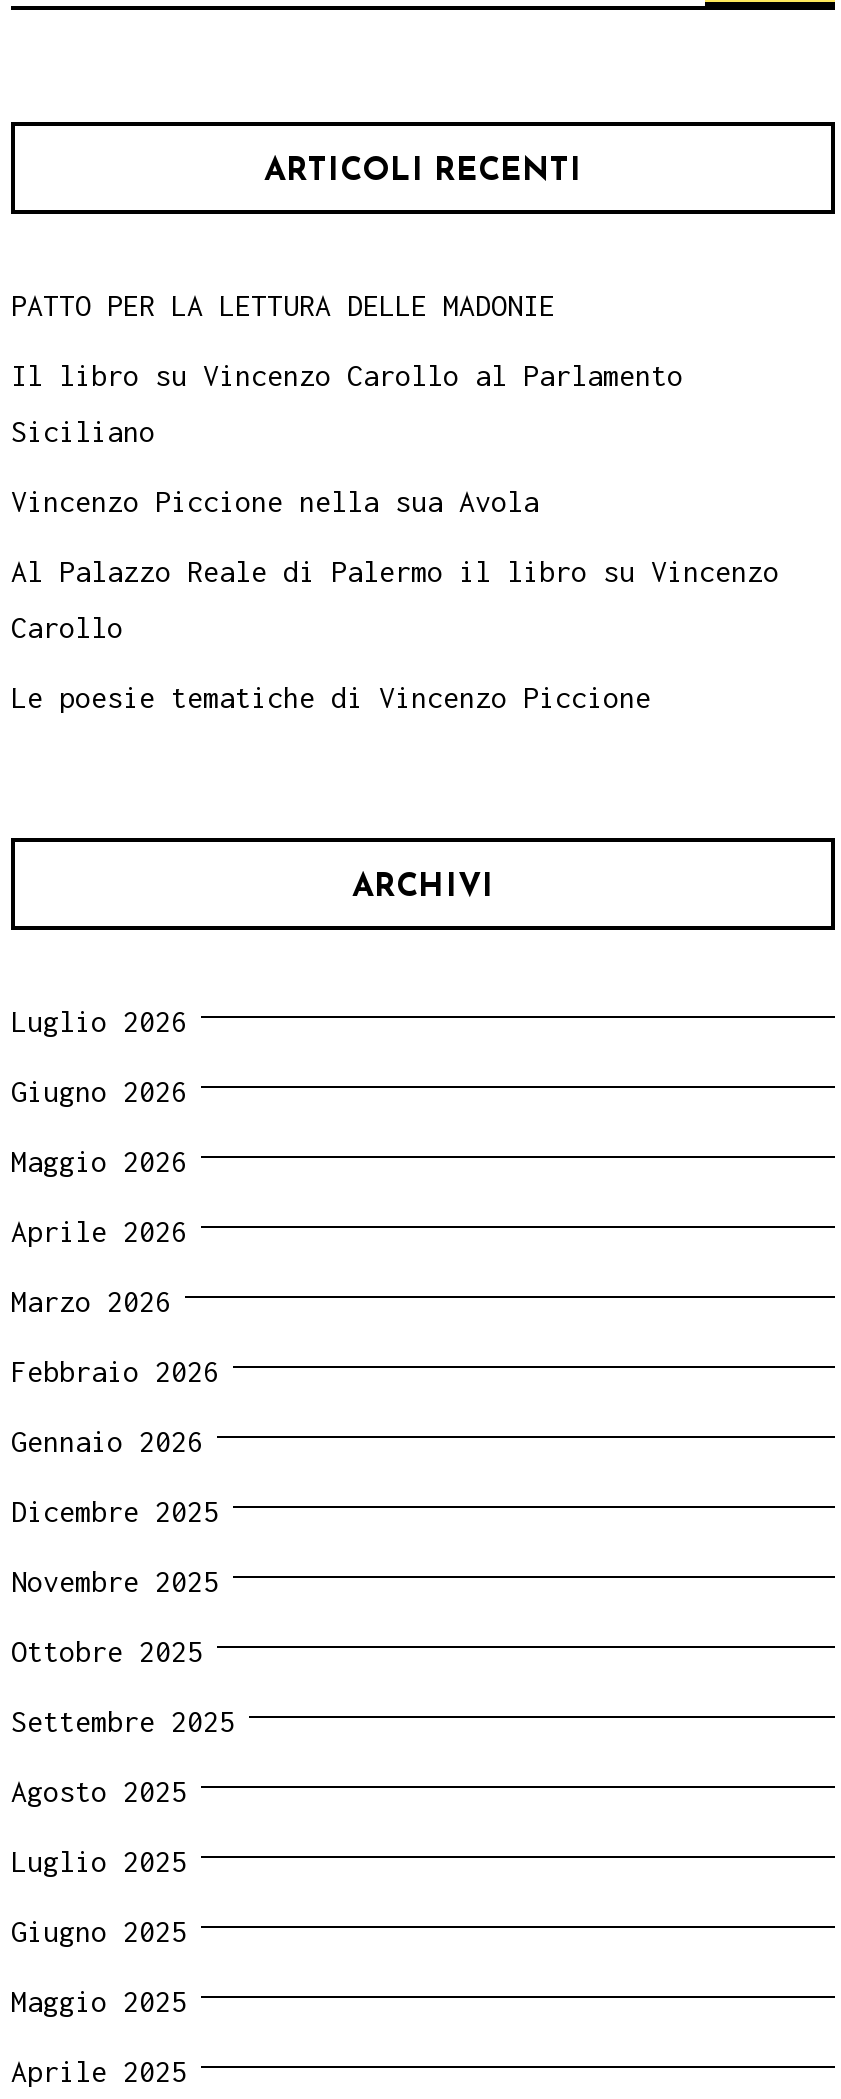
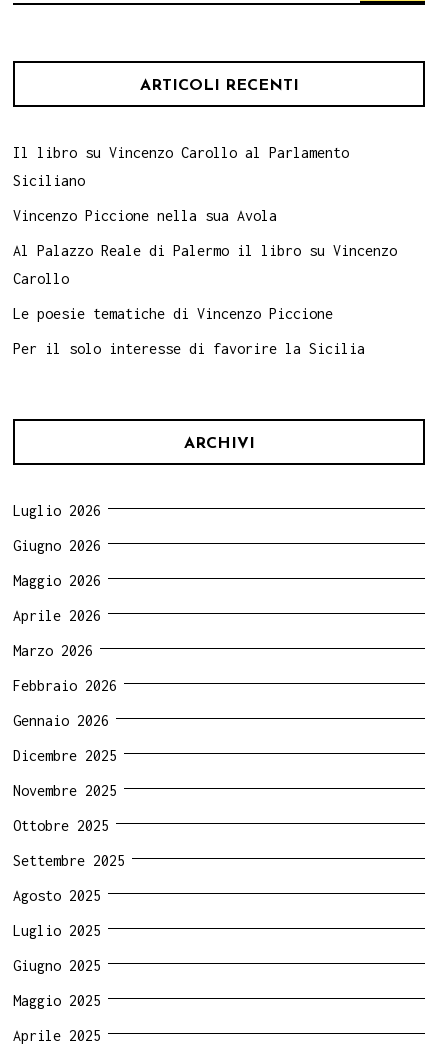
[11,287,555,321] PATTO PER LA LETTURA DELLE MADONIE -> none
moved [11,357,779,713] -> [13,144,397,322]: Il libro su Vincenzo Carollo al Parlamento | Siciliano | Vincenzo Piccione nella sua Avola | Al Palazzo Reale di Palermo il libro su Vincenzo | Carollo | Le poesie tematiche di Vincenzo Piccione
none -> [13,340,365,357] Per il solo interesse di favorire la Sicilia

